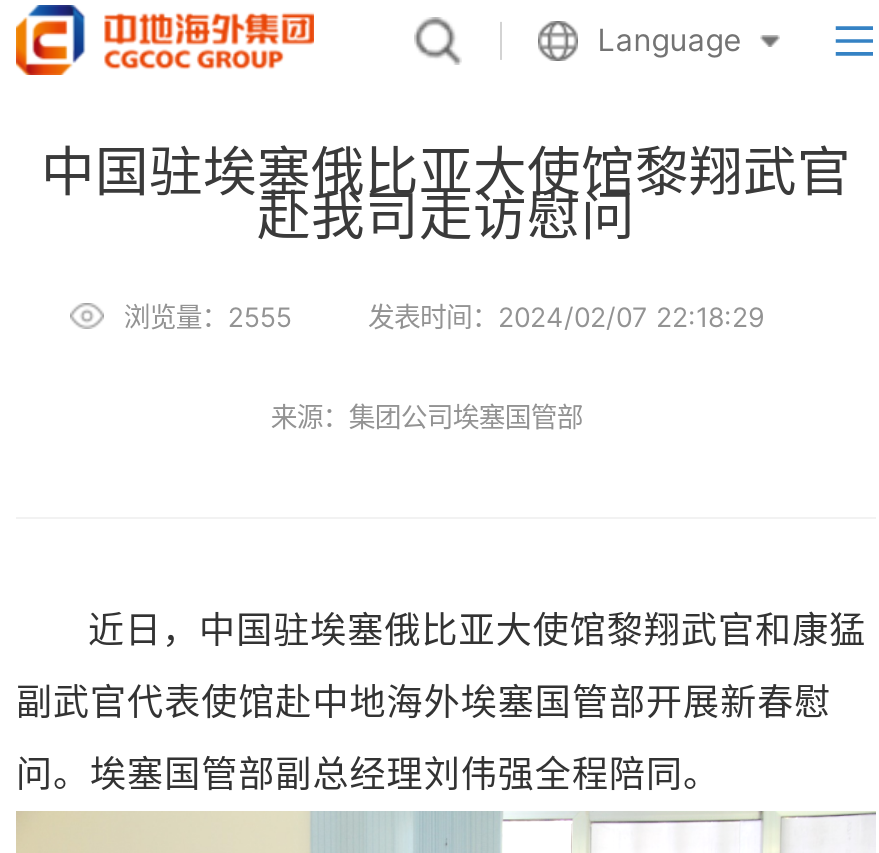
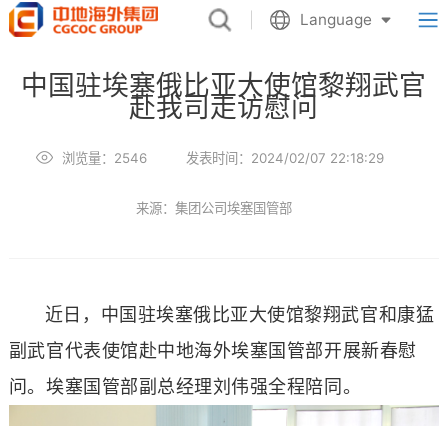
[124,301,292,333] 浏览量：2555 -> [62,150,147,166] 浏览量：2546

